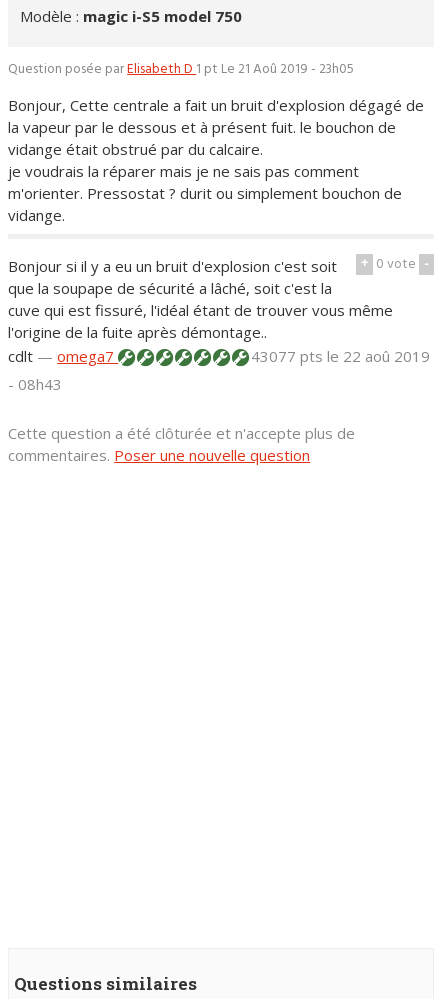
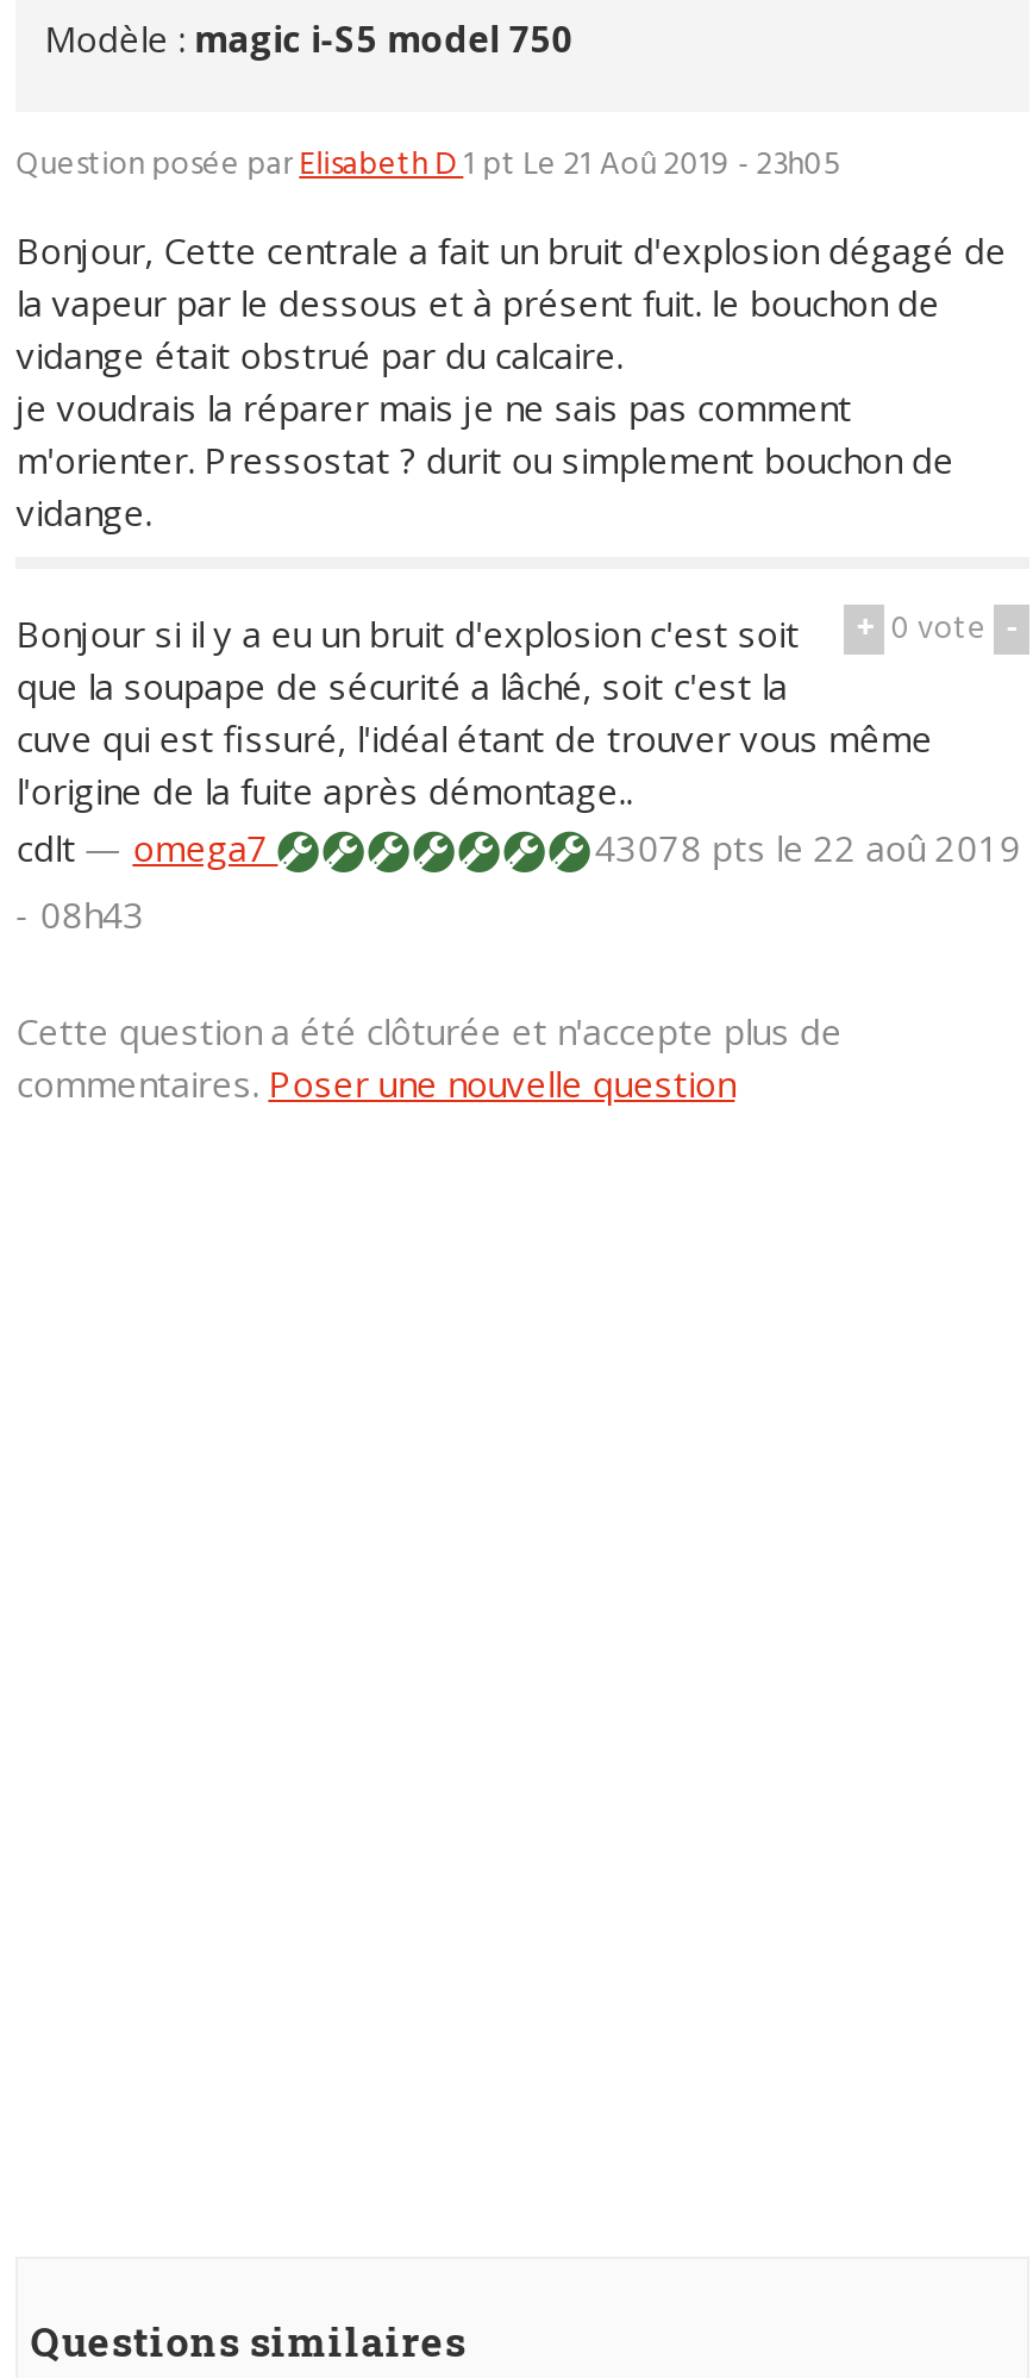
[247,345,430,365] 43077 pts le 22 aoû 2019 -> [585,822,1020,870] 43078 pts le 22 aoû 2019

